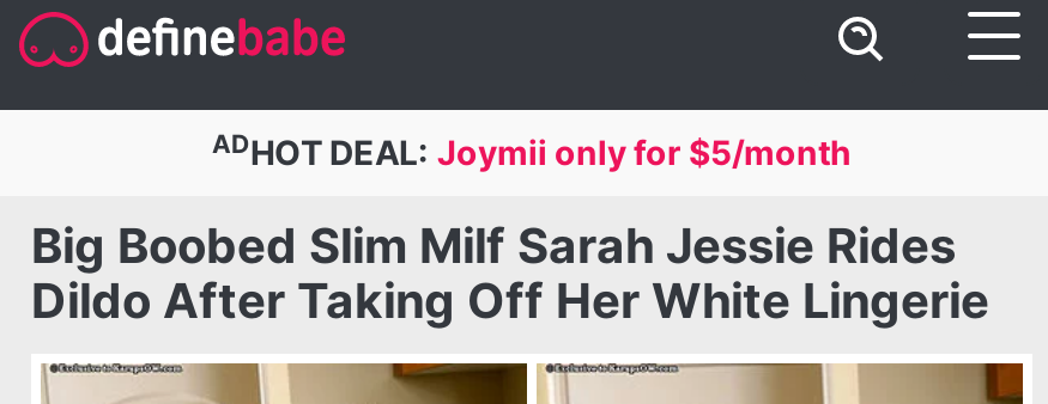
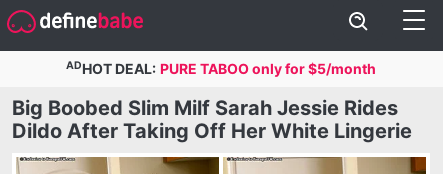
[212,129,852,172] ADHOT DEAL: Joymii only for $5/month -> [66,59,376,77] ADHOT DEAL: PURE TABOO only for $5/month

